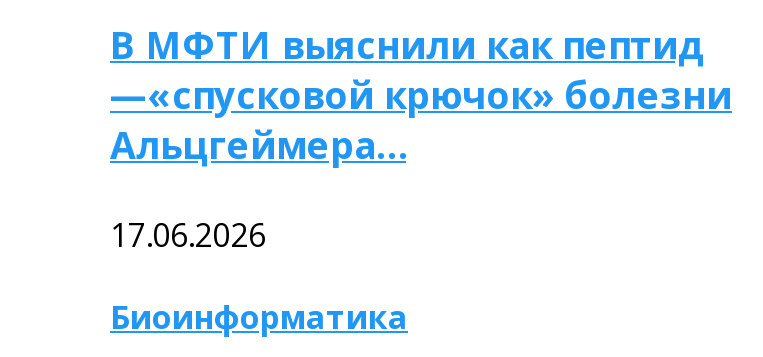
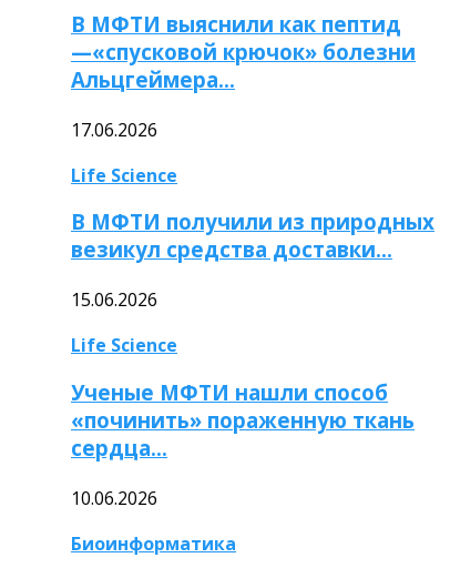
none -> [71,163,435,510] Life Science | В МФТИ получили из природных | везикул средства доставки… | 15.06.2026 | Life Science | Ученые МФТИ нашли способ | «починить» пораженную ткань | сердца… | 10.06.2026

